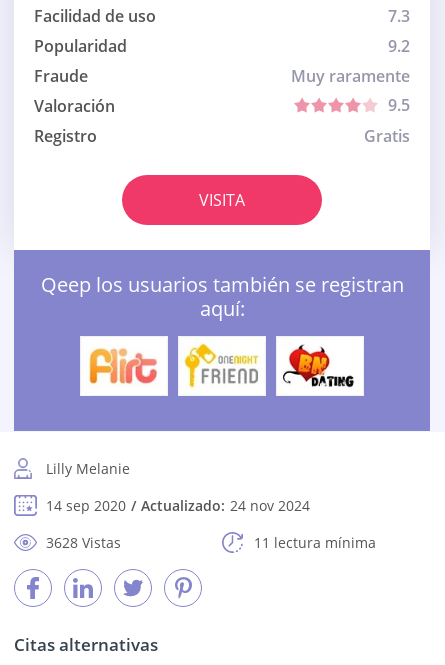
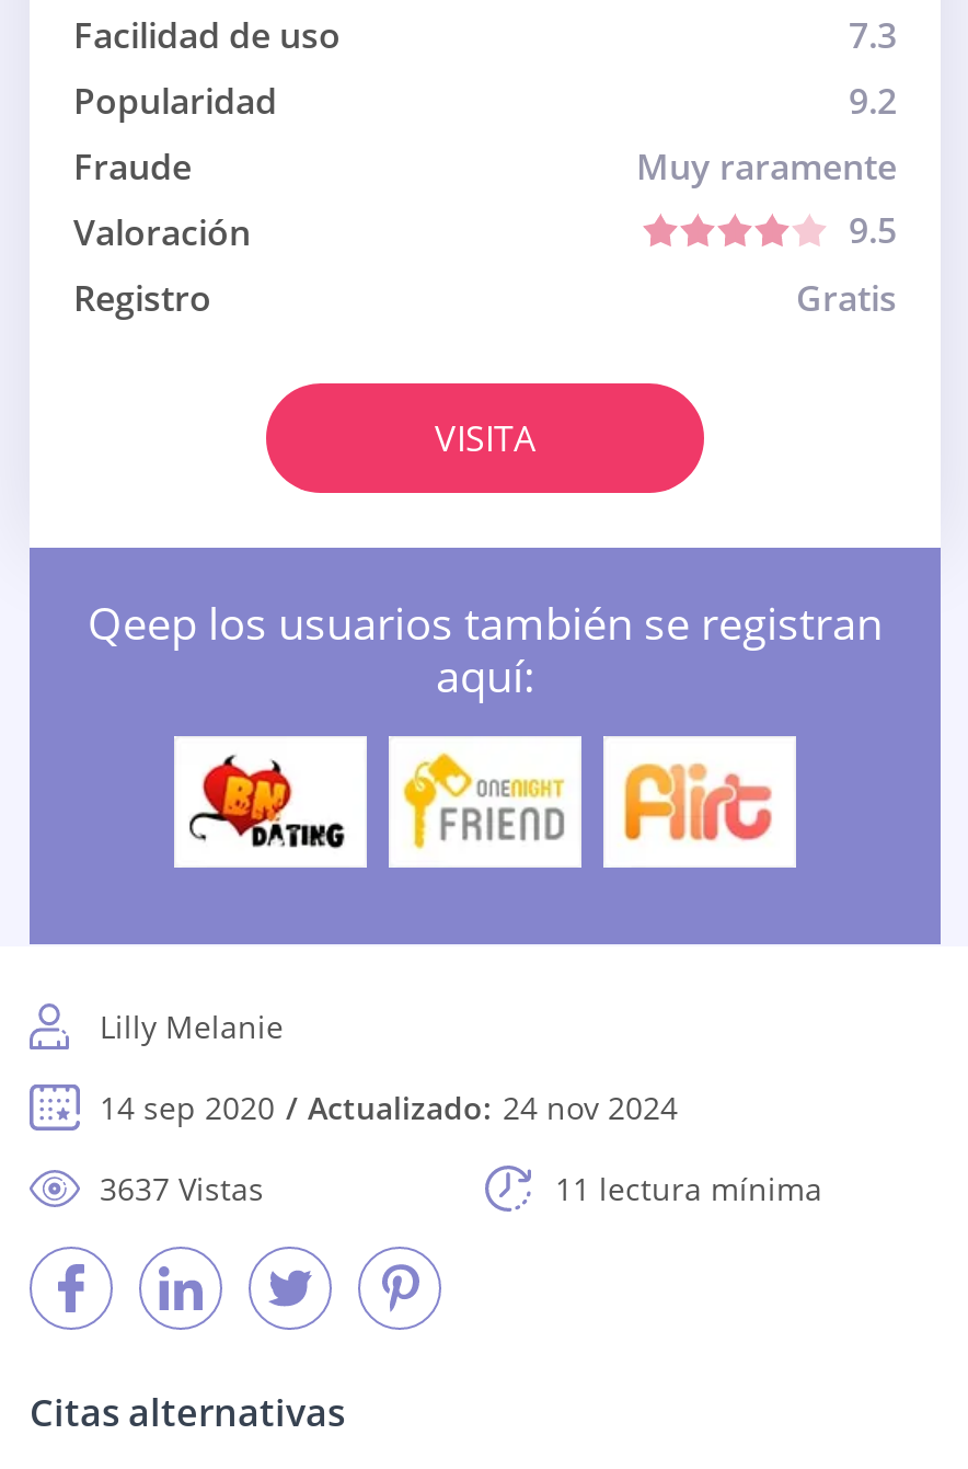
[87,345,158,387] [image] -> [187,754,347,850] [image]
[282,344,355,388] [image] -> [619,756,774,848] [image]
[46,533,121,552] 3628 Vistas -> [100,1168,264,1210] 3637 Vistas

